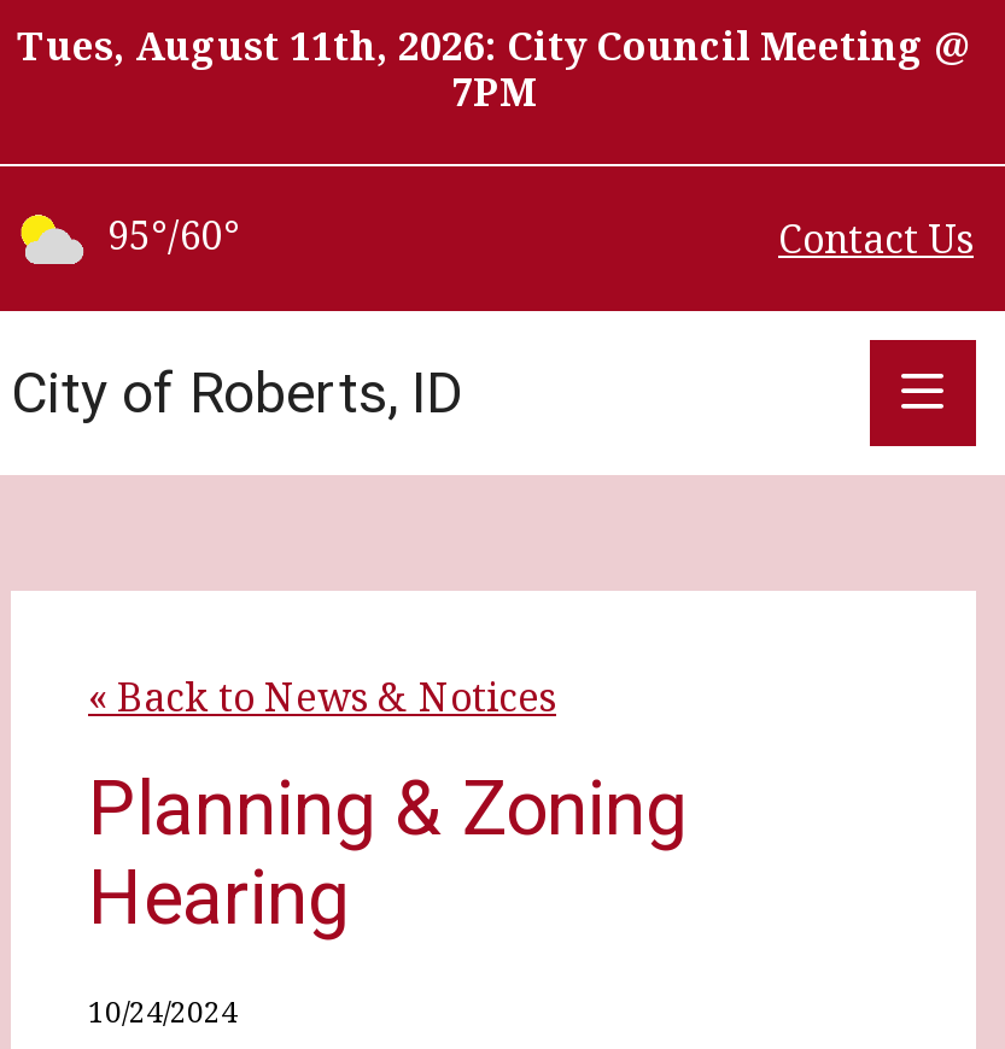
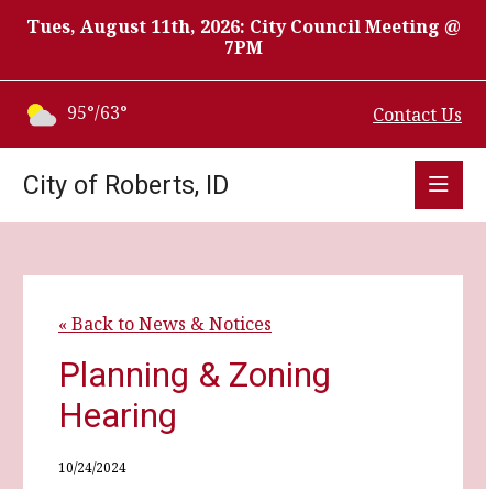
[107,208,240,261] 95°/60° -> [67,101,128,125] 95°/63°

